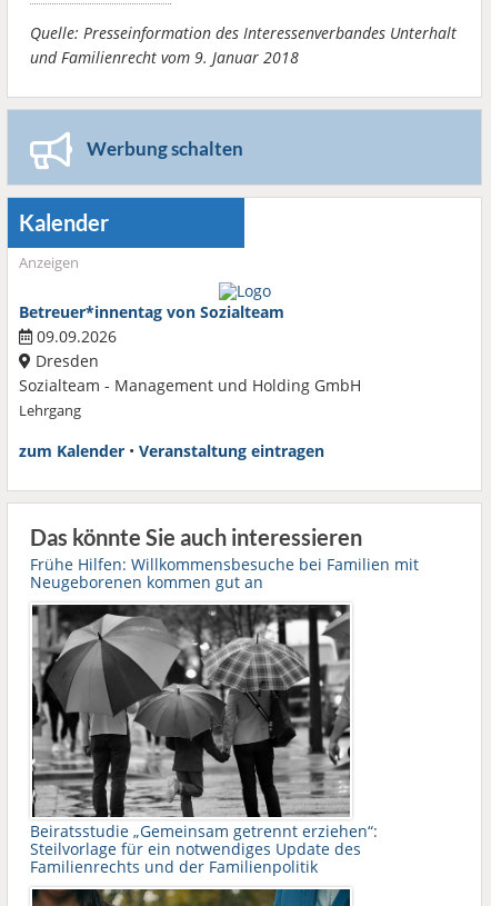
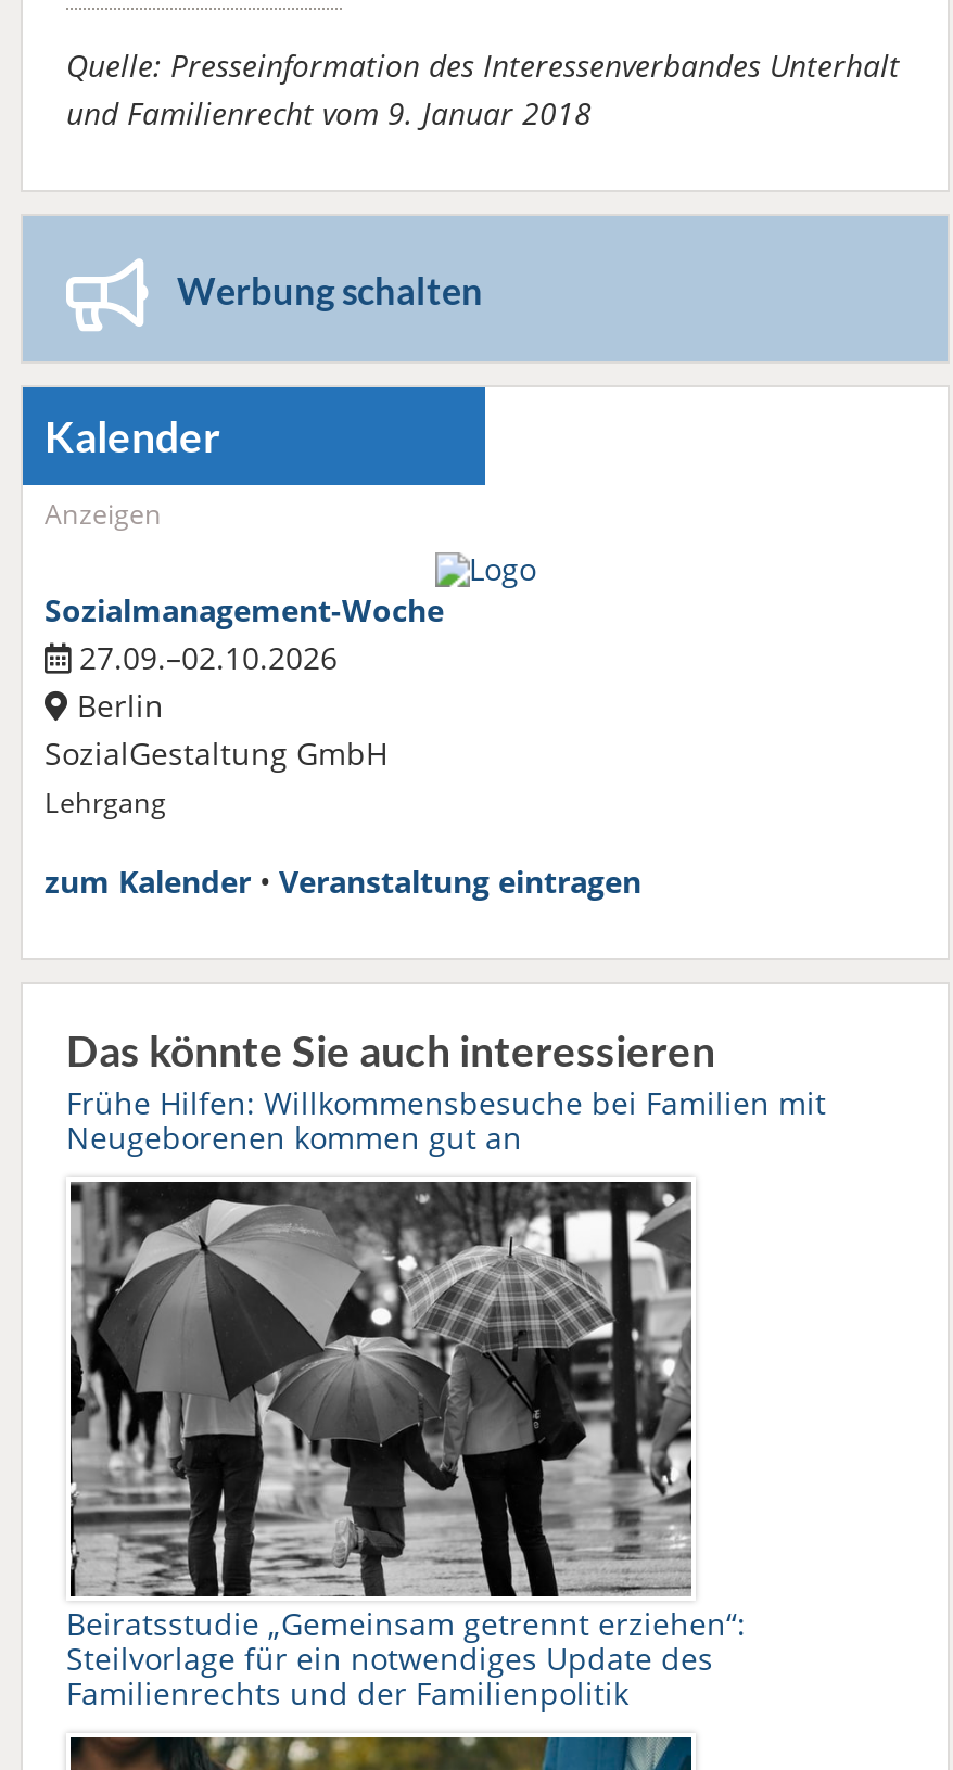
[19,302,361,396] Betreuer*innentag von Sozialteam | 09.09.2026 | Dresden | Sozialteam - Management und Holding GmbH -> [45,590,444,774] Sozialmanagement-Woche | 27.09.–02.10.2026 | Berlin | SozialGestaltung GmbH

